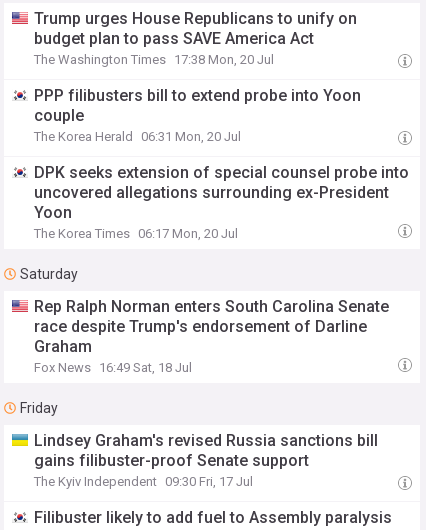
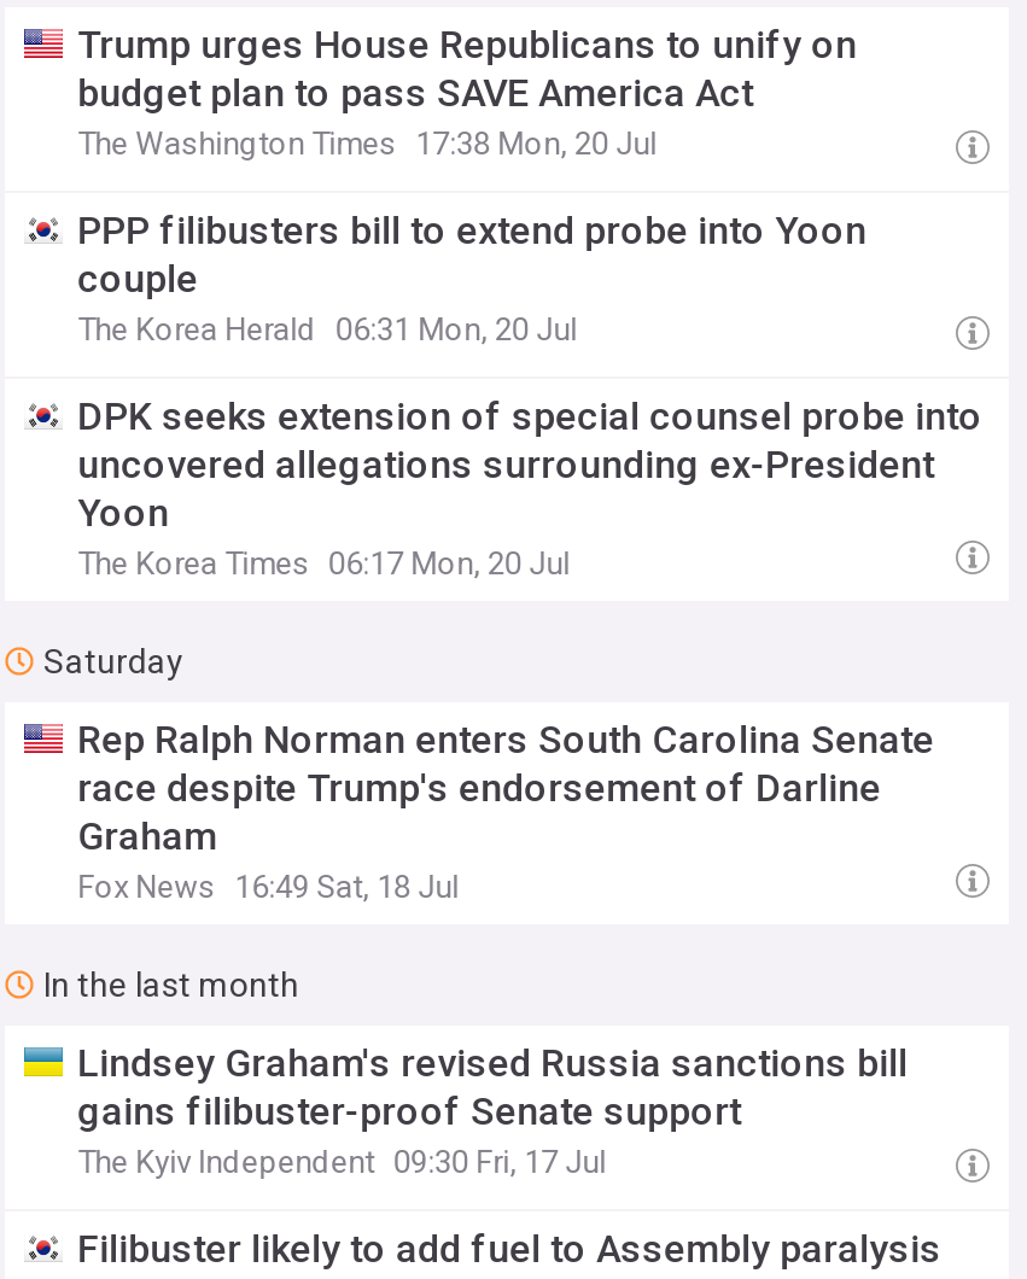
[20,400,58,416] Friday -> [43,965,299,1004] In the last month

